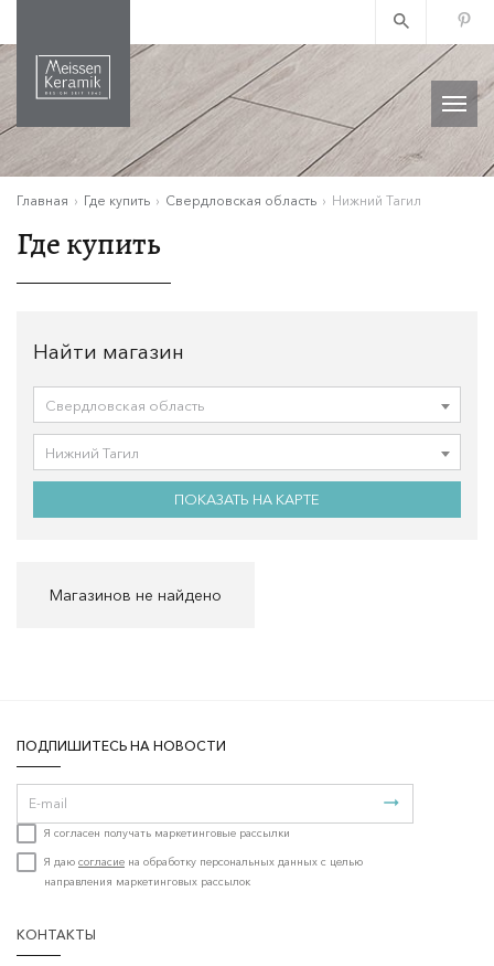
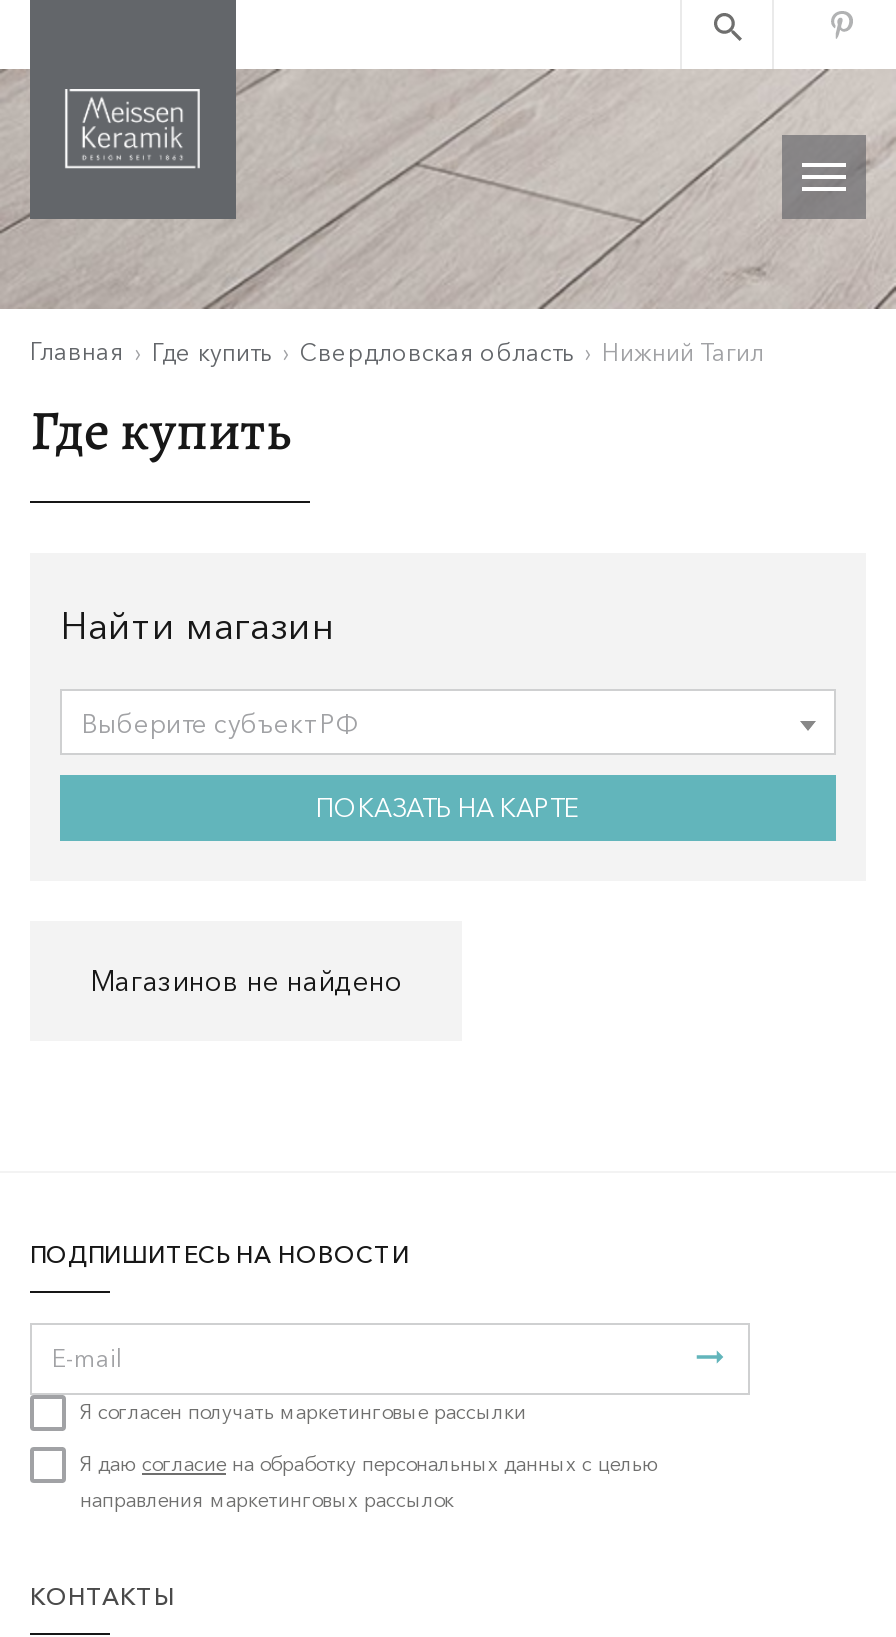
[45,396,205,461] Свердловская область | Нижний Тагил -> [82,707,358,739] Выберите субъект РФ

